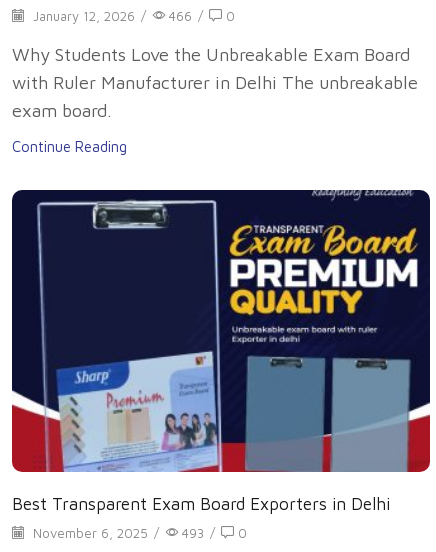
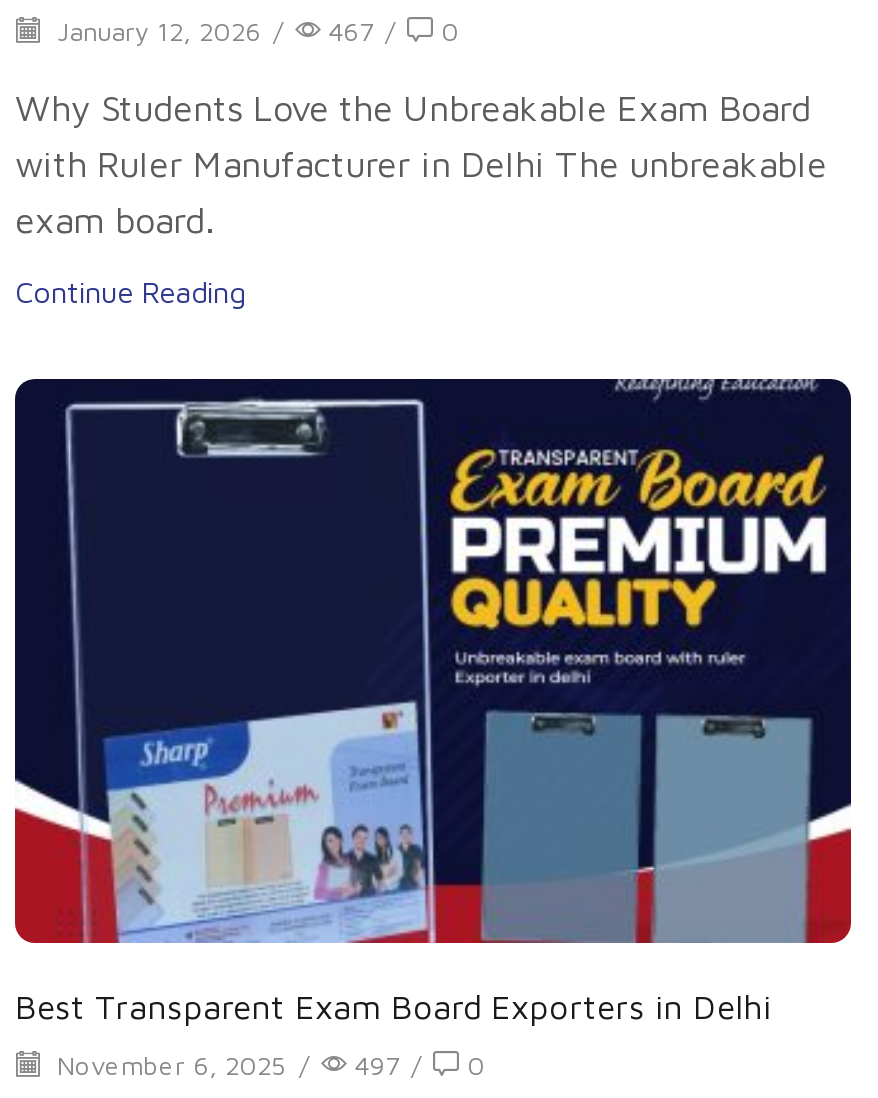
[169,7,203,23] 466 / -> [329,14,395,46] 467 /
[182,525,215,541] 493 / -> [355,1049,421,1081] 497 /

